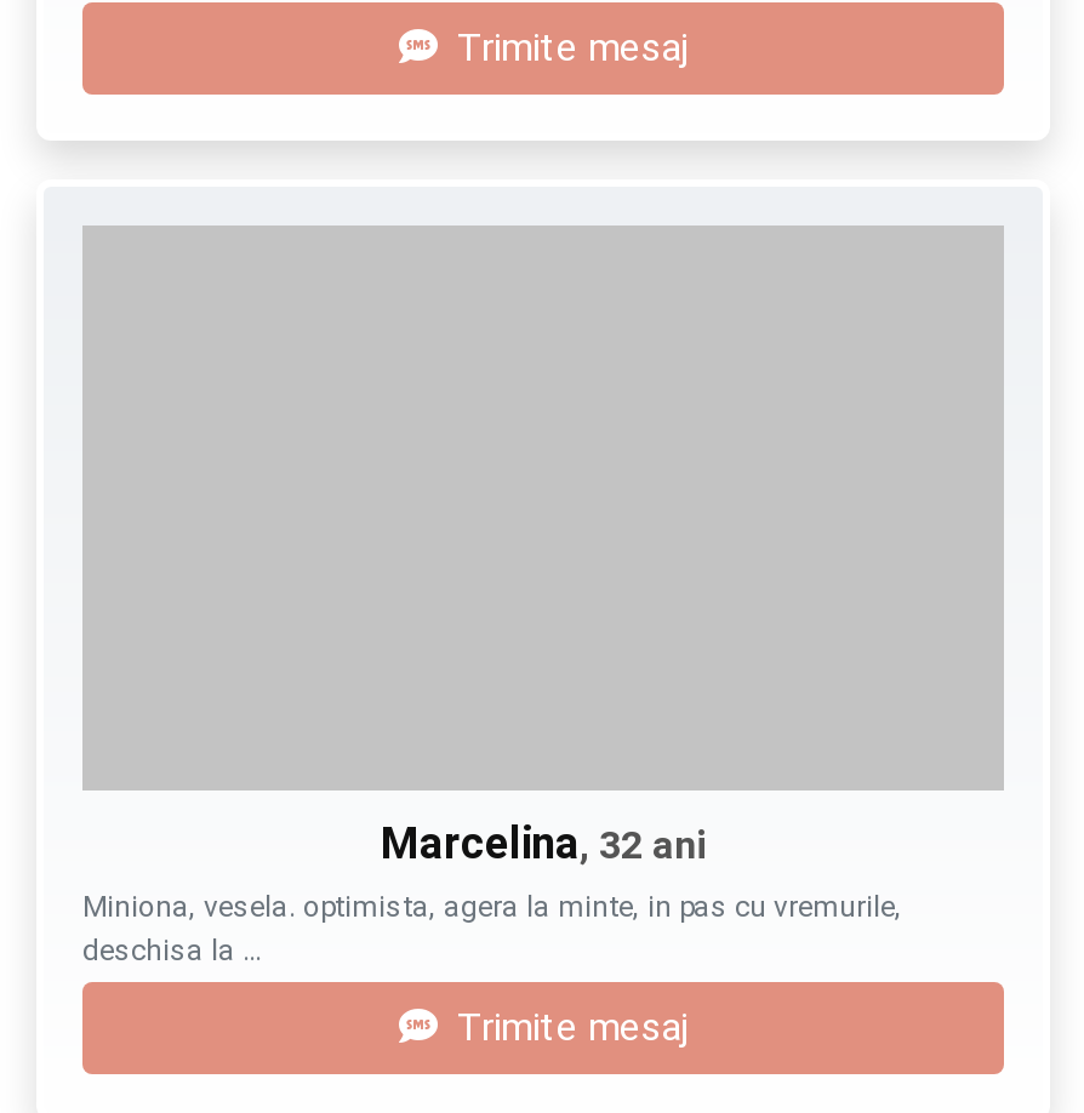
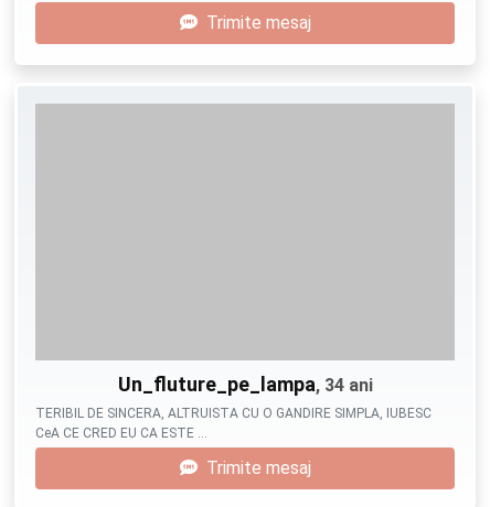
[82,817,902,968] Marcelina, 32 ani | Miniona, vesela. optimista, agera la minte, in pas cu vremurile, | deschisa la … -> [35,373,432,441] Un_fluture_pe_lampa, 34 ani | TERIBIL DE SINCERA, ALTRUISTA CU O GANDIRE SIMPLA, IUBESC | CeA CE CRED EU CA ESTE …

